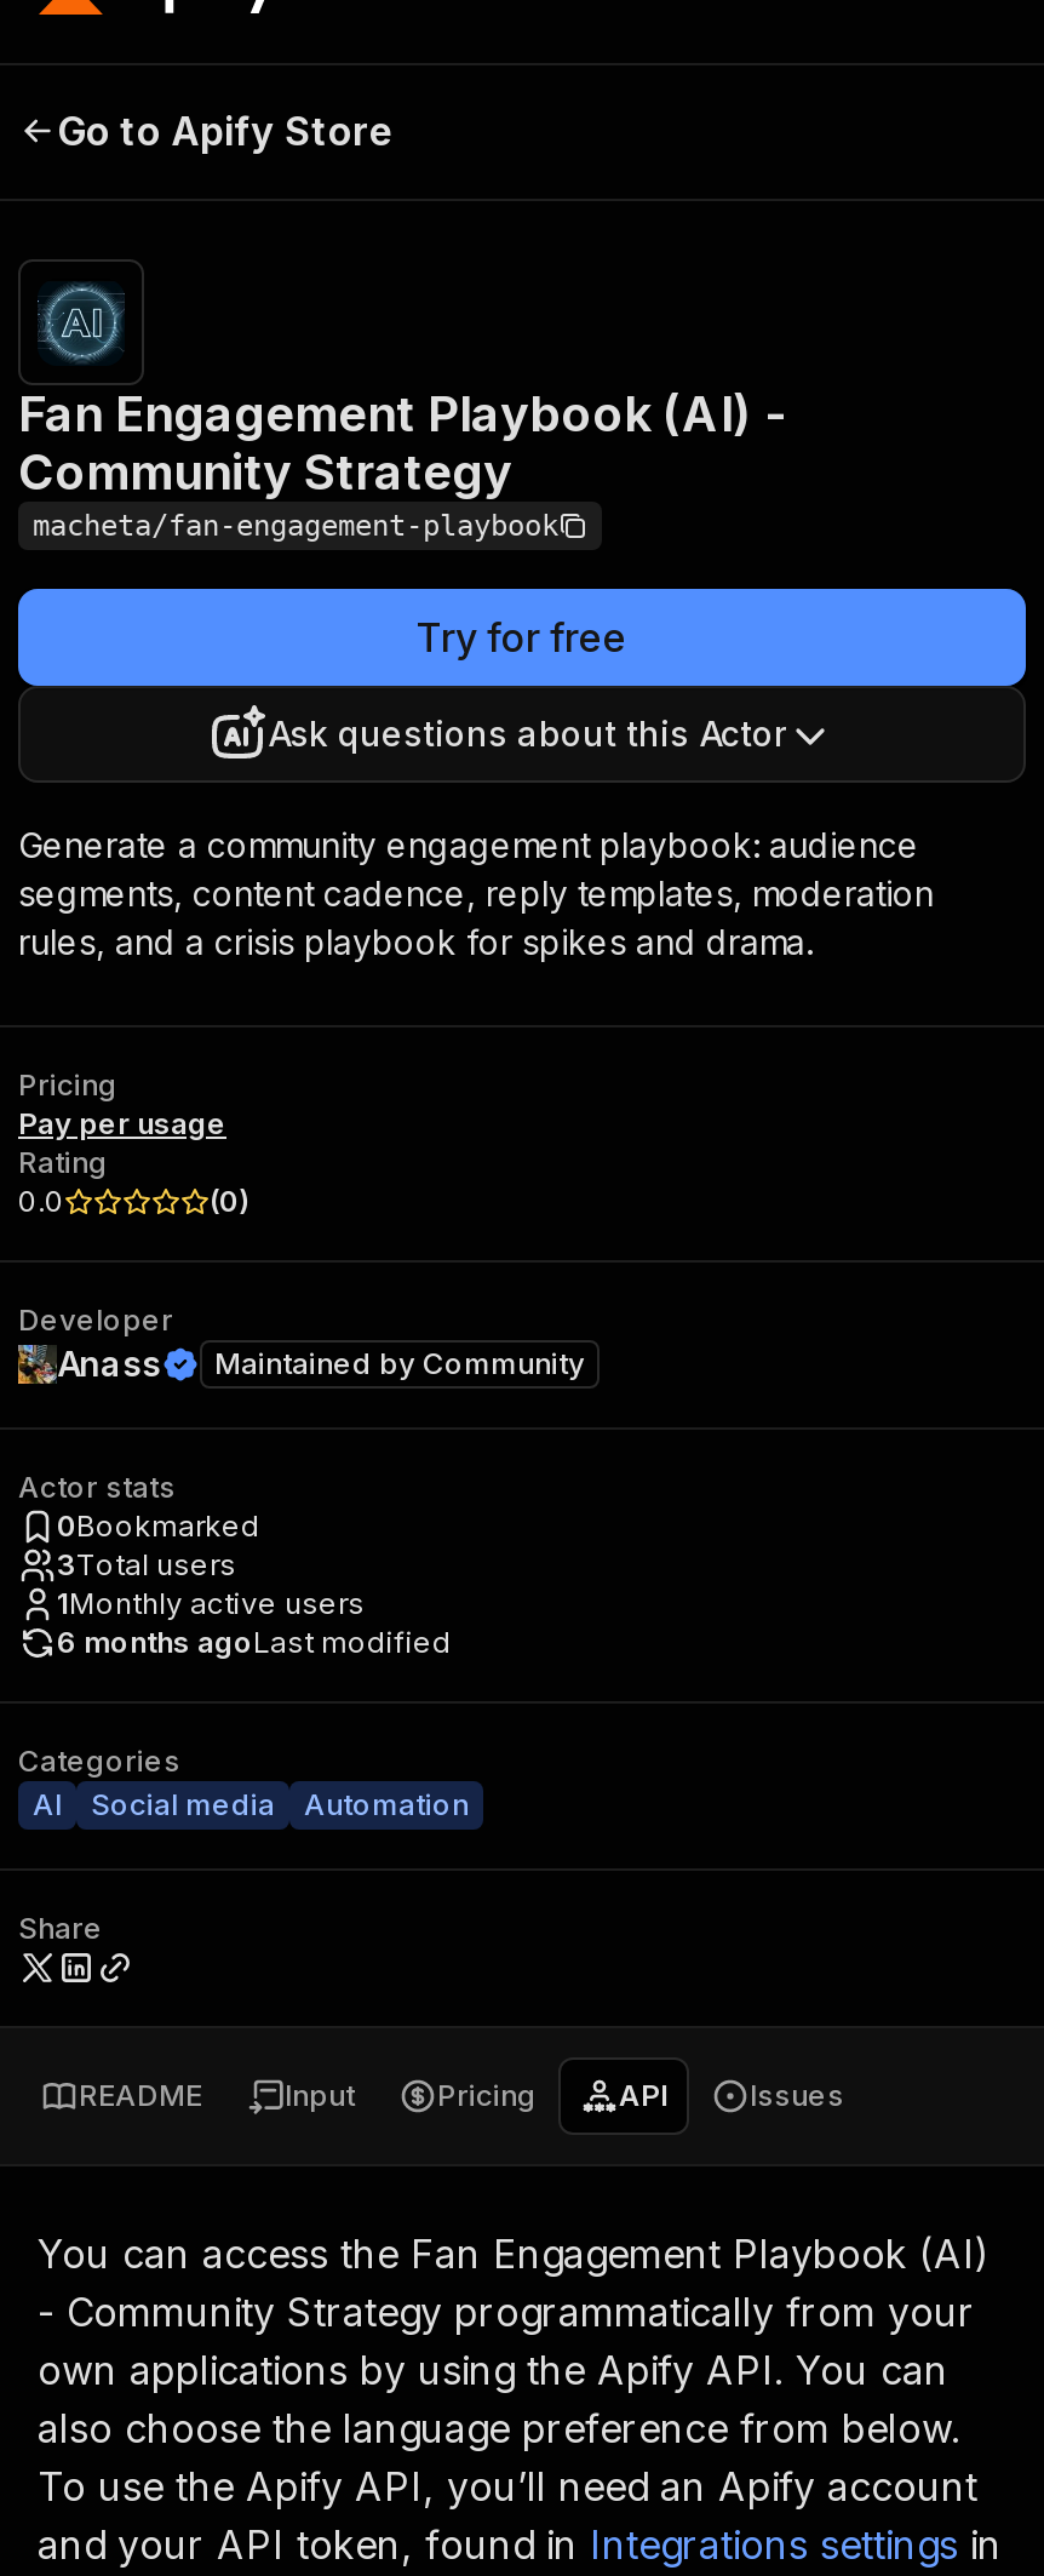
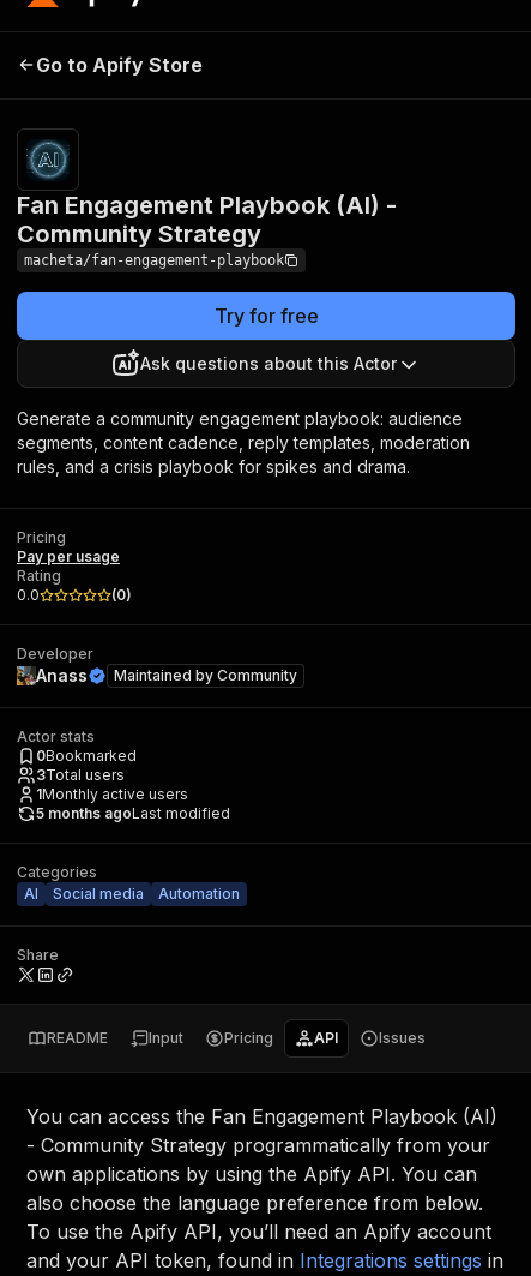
[57,1624,452,1660] 6 months agoLast modified -> [36,804,230,822] 5 months agoLast modified

